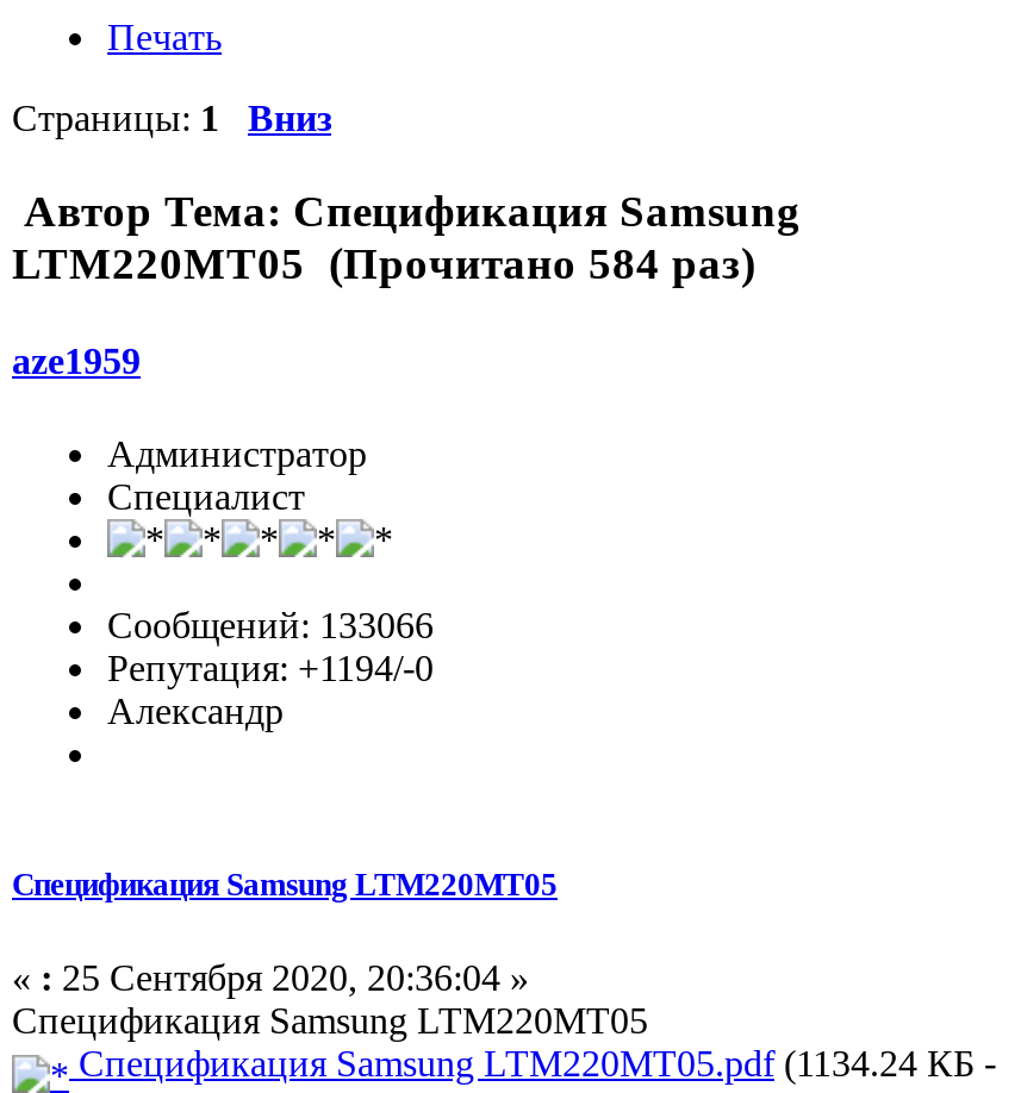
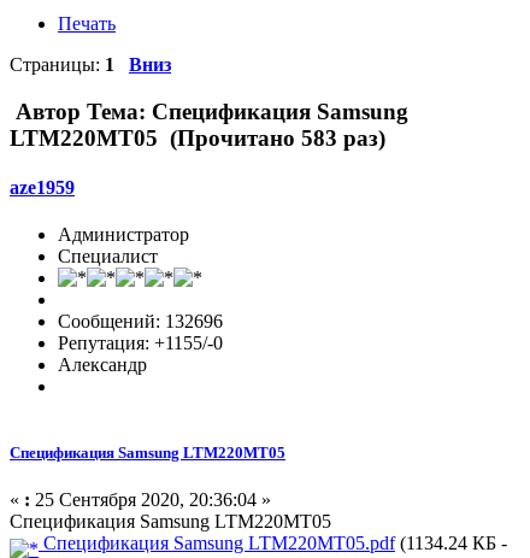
[12,237,755,287] LTM220MT05 (Прочитано 584 раз) -> [10,125,385,150] LTM220MT05 (Прочитано 583 раз)
[107,605,434,646] Сообщений: 133066 -> [58,311,223,332] Сообщений: 132696
[107,648,434,688] Репутация: +1194/-0 -> [58,333,223,353] Репутация: +1155/-0

